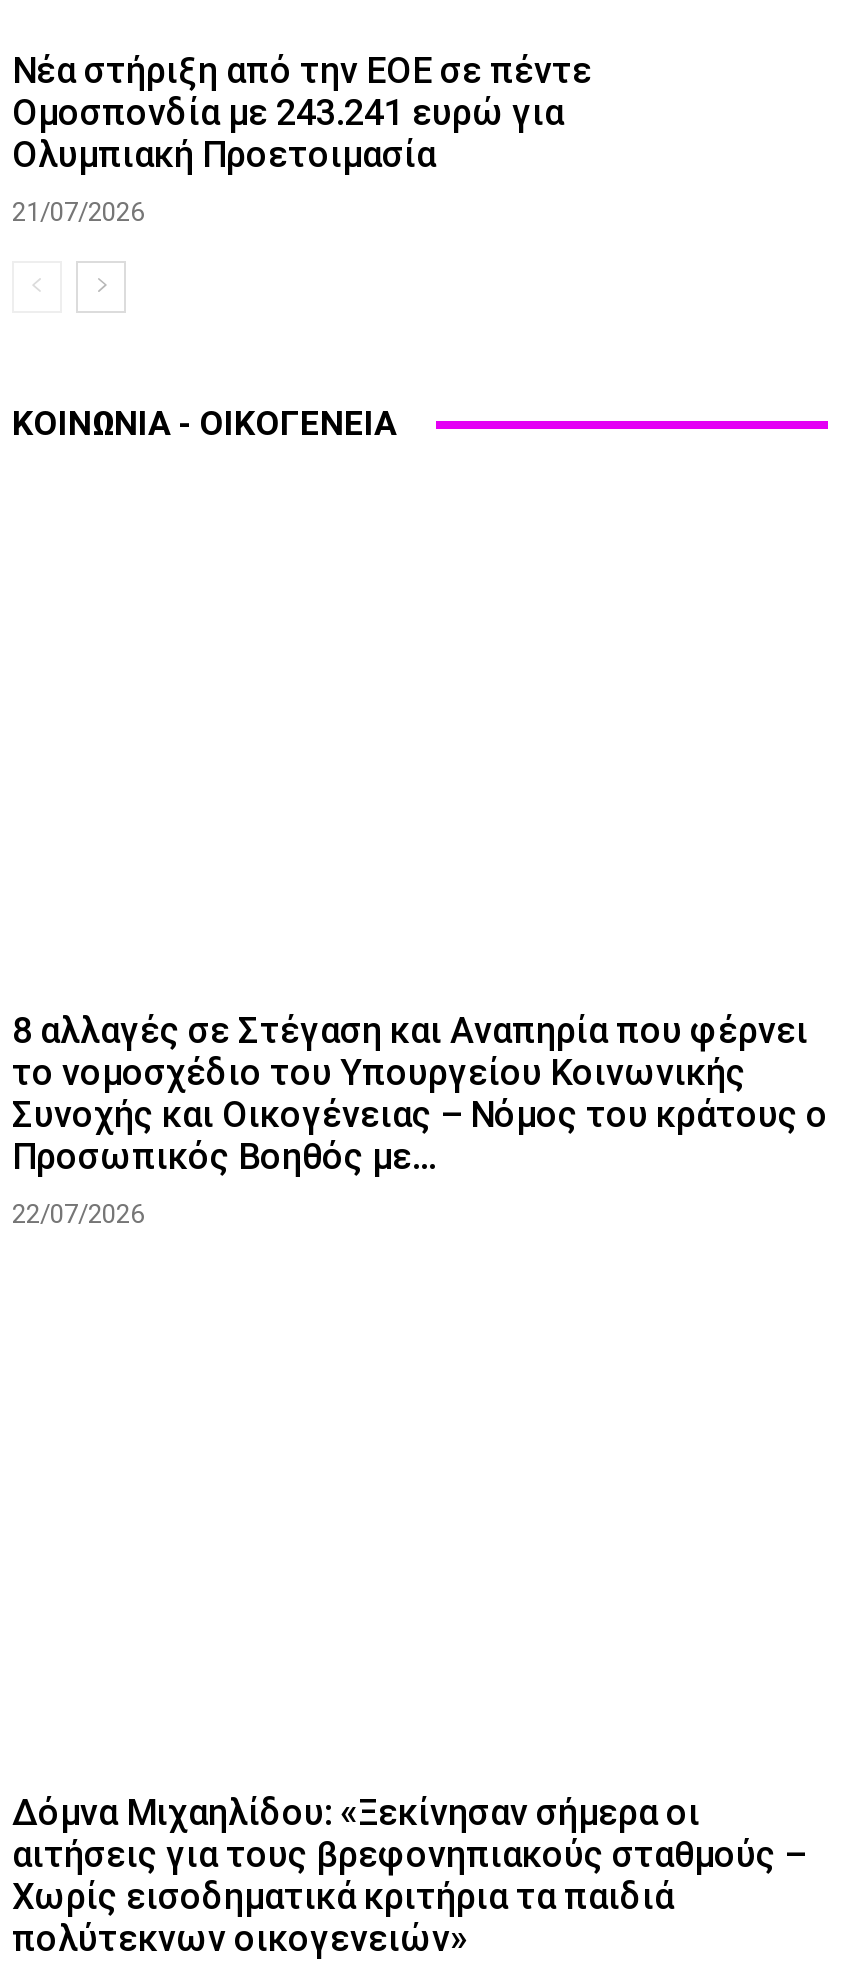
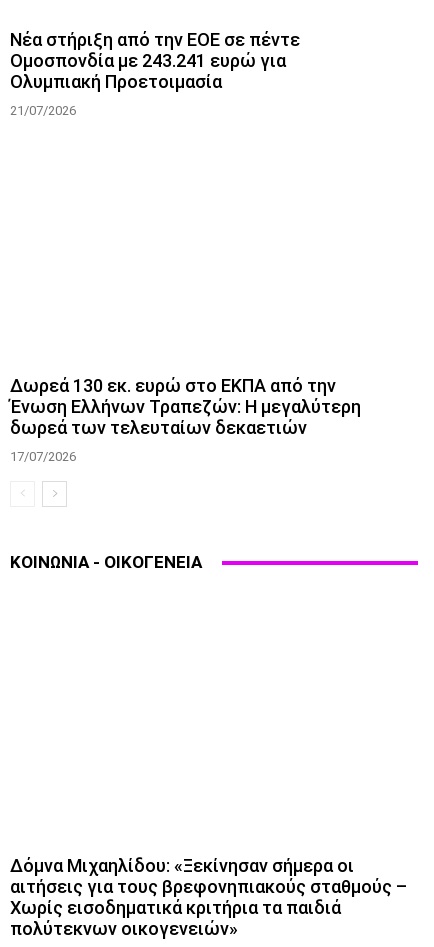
none -> [10,375,361,464] Δωρεά 130 εκ. ευρώ στο ΕΚΠΑ από την | Ένωση Ελλήνων Τραπεζών: Η μεγαλύτερη | δωρεά των τελευταίων δεκαετιών | 17/07/2026
moved [12,404,396,444] -> [10,552,202,572]: ΚΟΙΝΩΝΙΑ - ΟΙΚΟΓΕΝΕΙΑ
[12,1009,828,1229] 8 αλλαγές σε Στέγαση και Αναπηρία που φέρνει | το νομοσχέδιο του Υπουργείου Κοινωνικής | Συνοχής και Οικογένειας – Νόμος του κράτους ο | Προσωπικός Βοηθός με... | 22/07/2026 -> none

